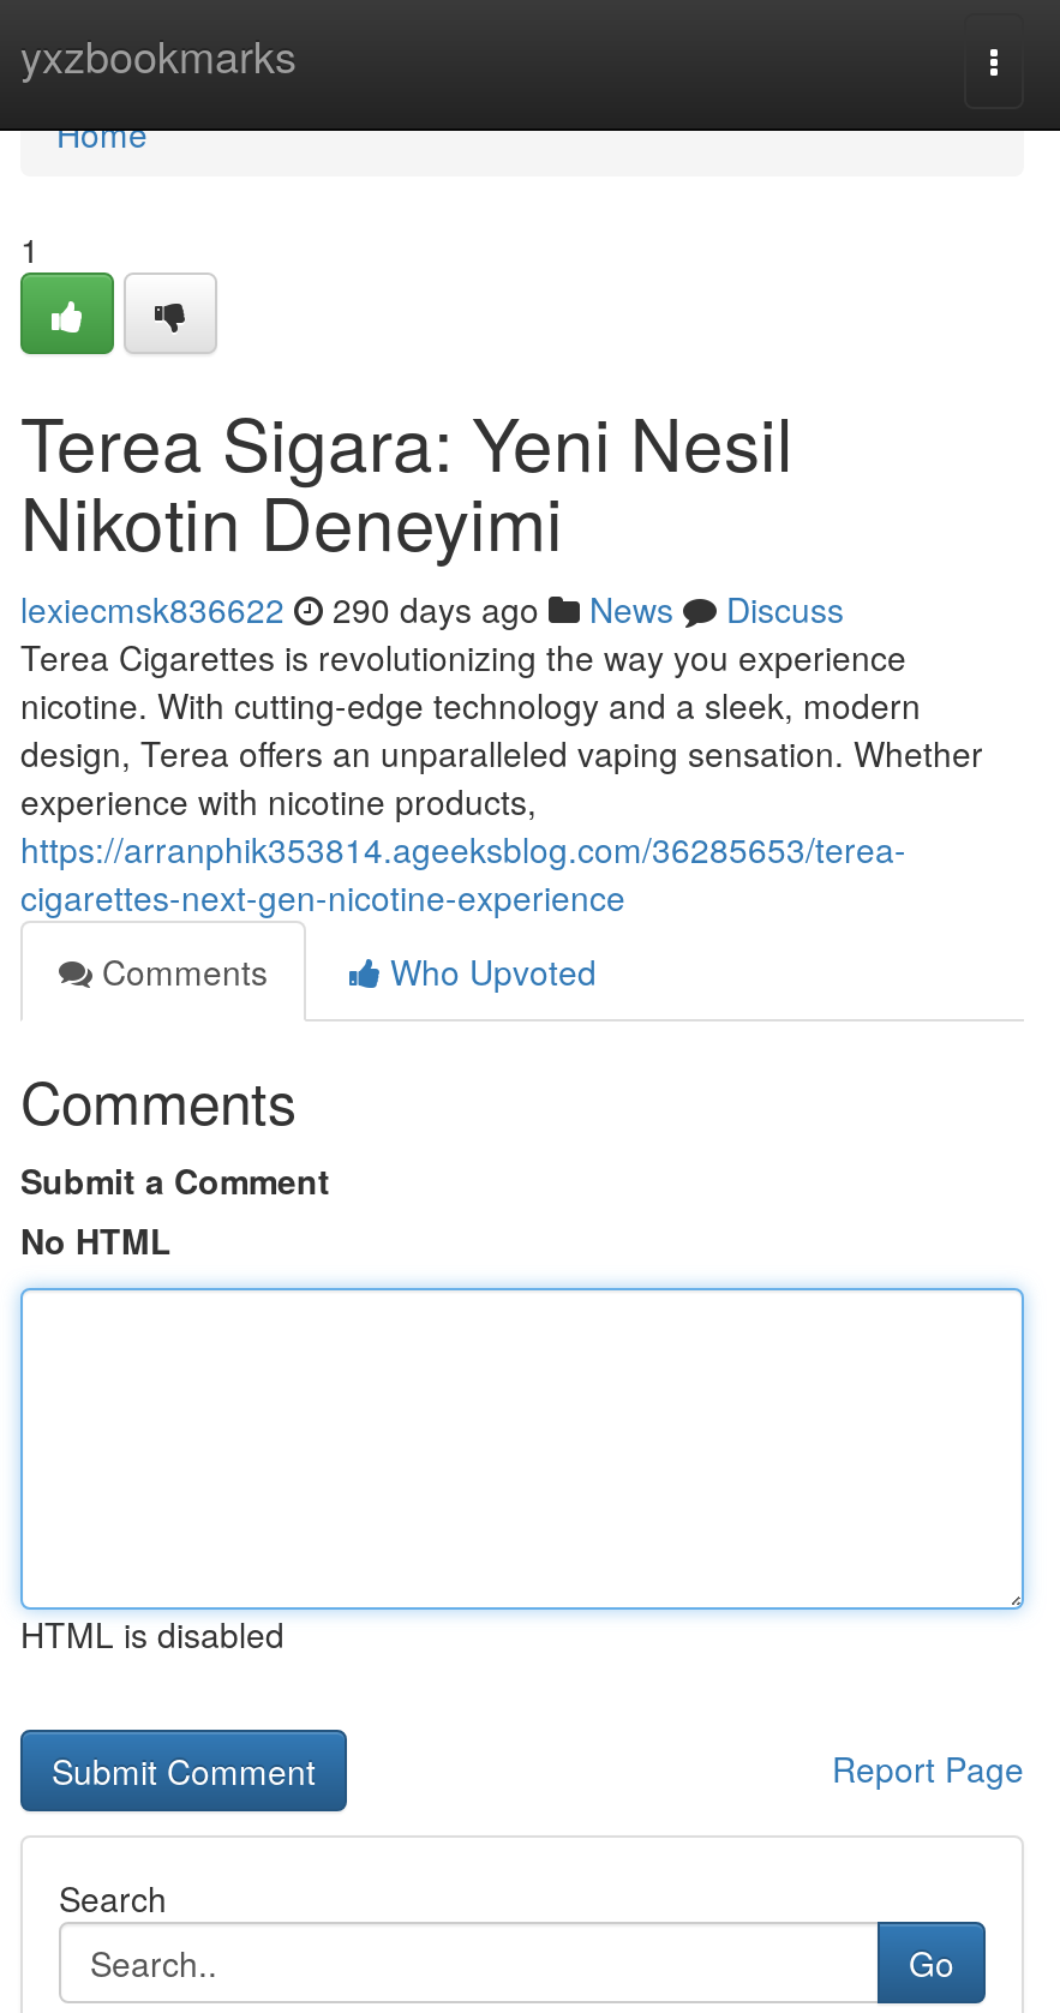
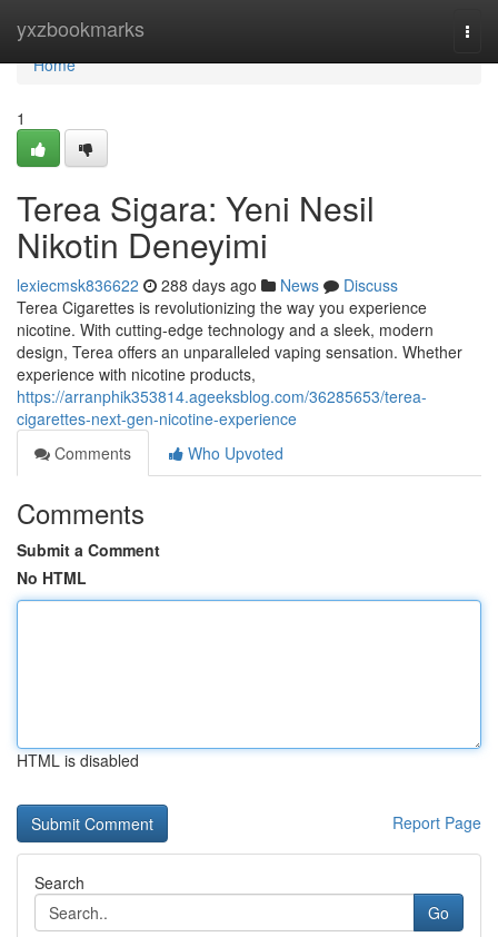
[20,585,844,633] lexiecmsk836622 290 days ago News Discuss -> [17,274,398,296] lexiecmsk836622 288 days ago News Discuss

